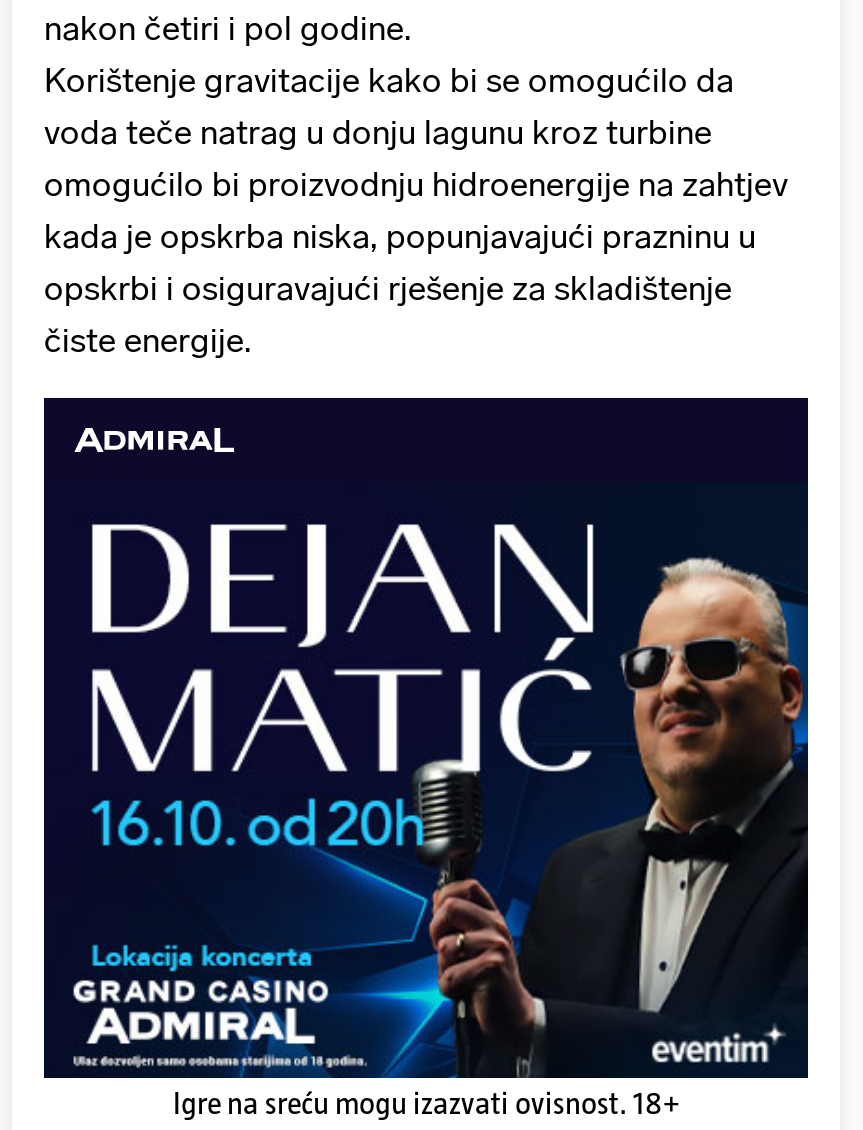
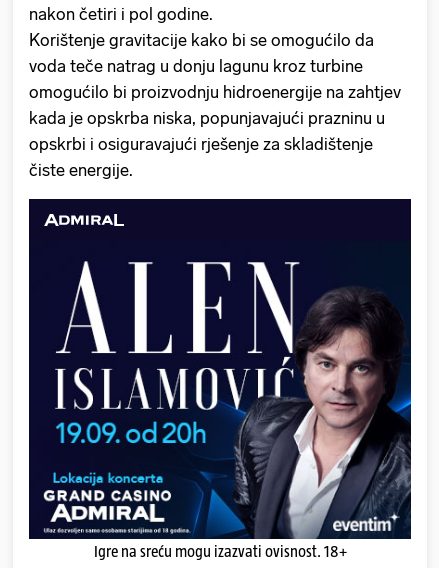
[90,522,810,1078] [image] -> [53,260,412,540] [image]

